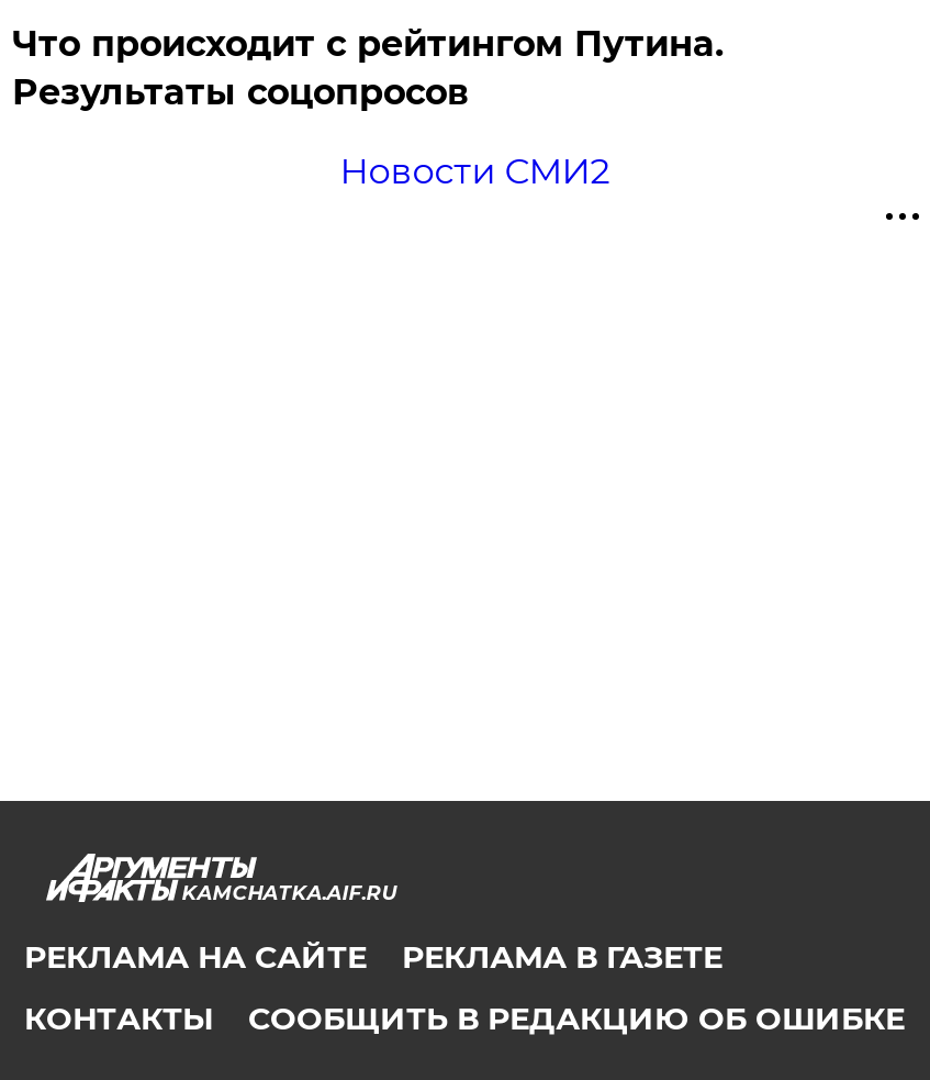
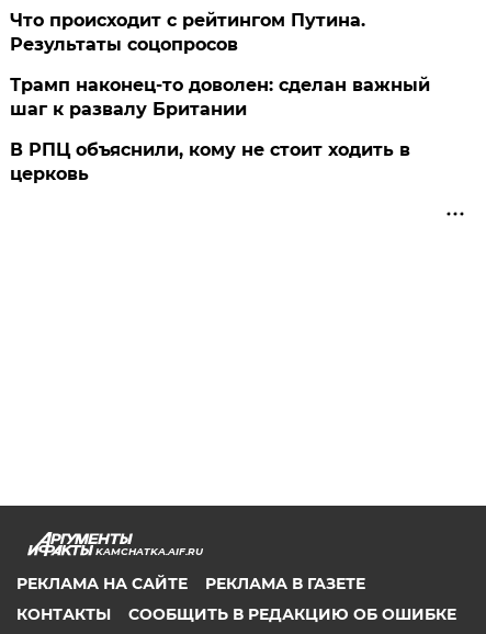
[340,150,610,192] Новости СМИ2 -> [10,74,430,184] Трамп наконец-то доволен: сделан важный | шаг к развалу Британии | В РПЦ объяснили, кому не стоит ходить в | церковь

